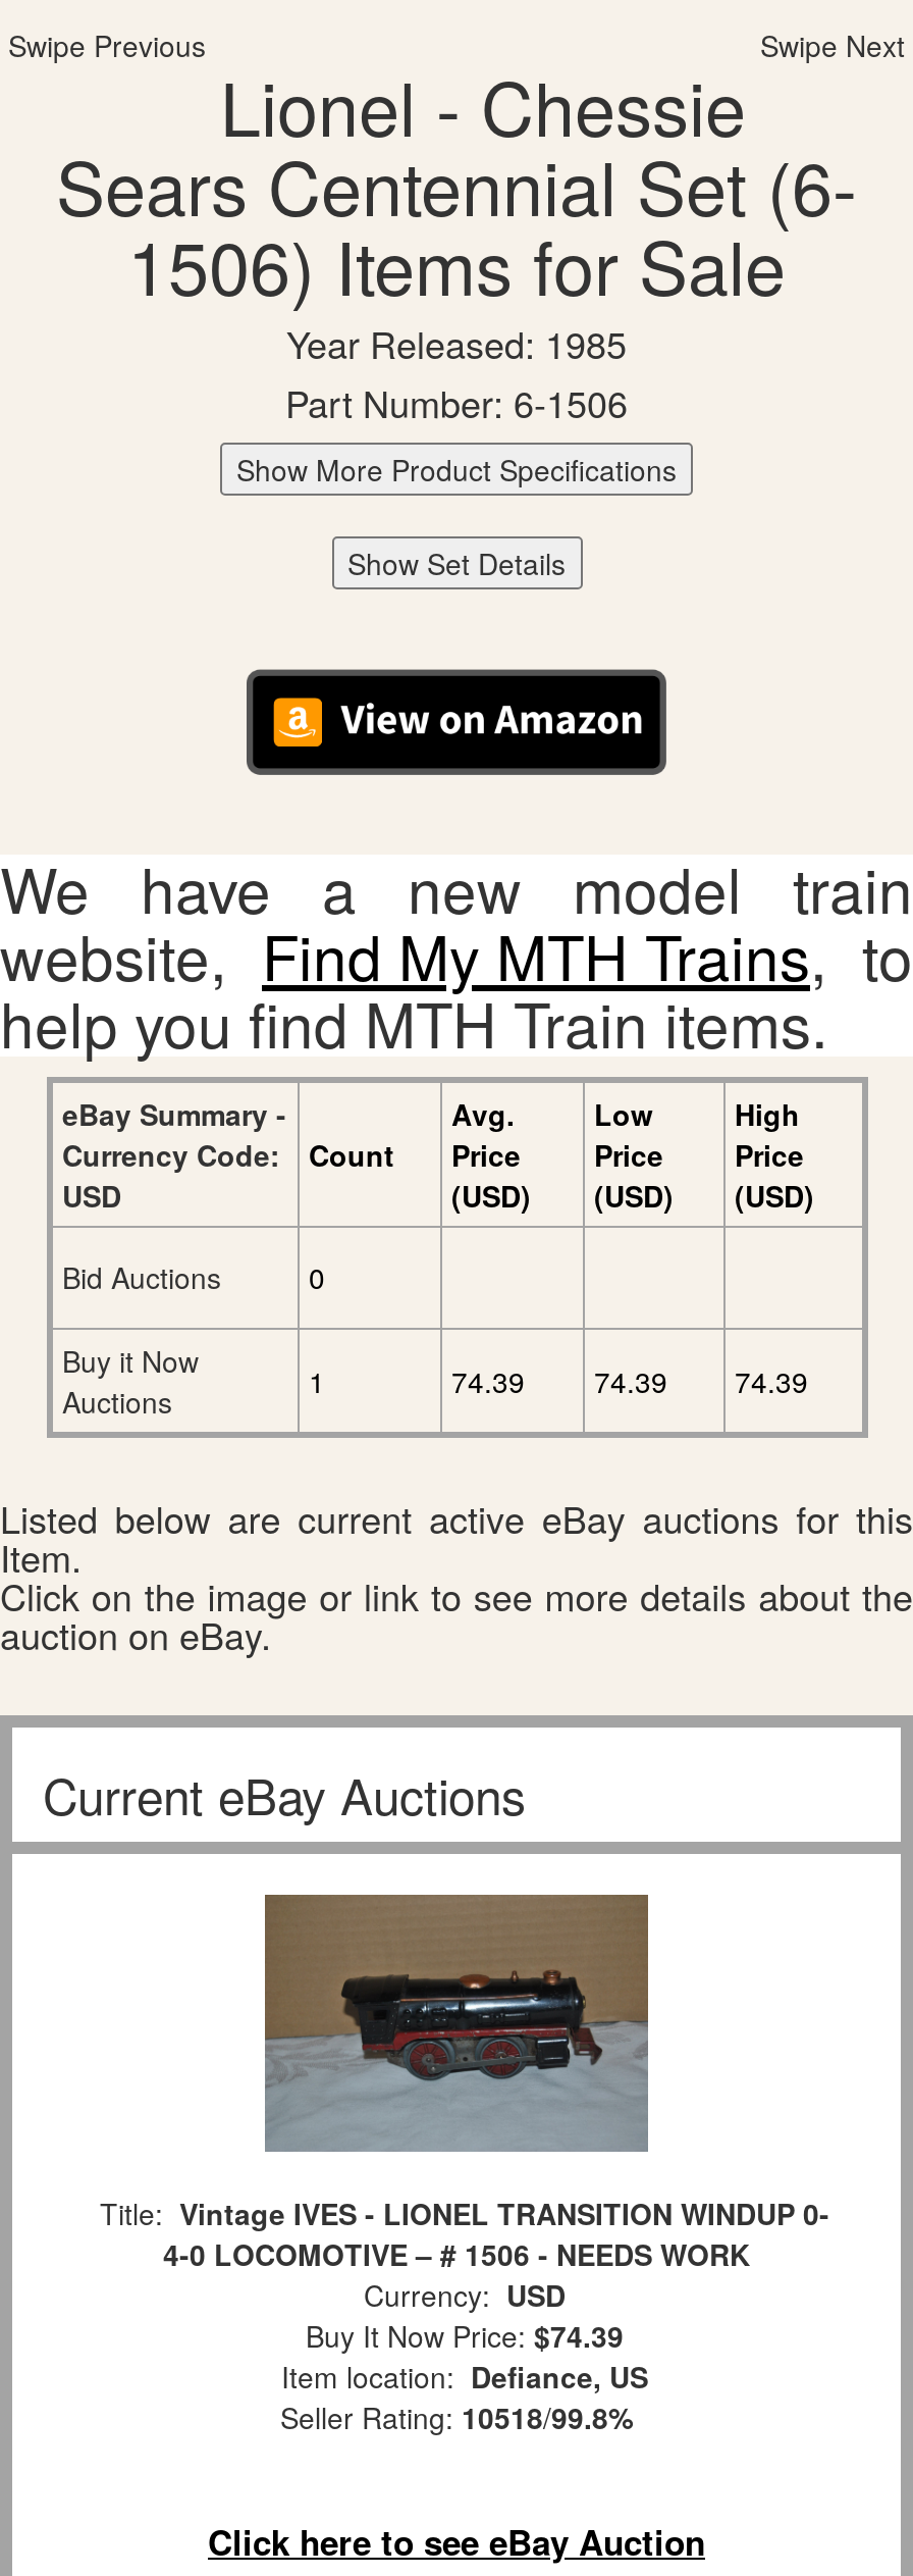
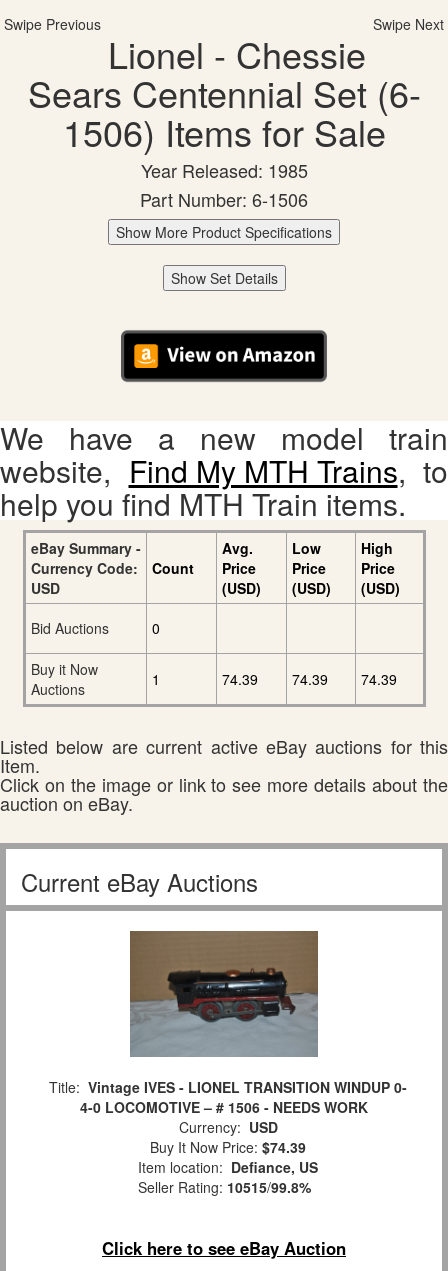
[280,2396,633,2436] Seller Rating: 10518/99.8% -> [137,1177,310,1197] Seller Rating: 10515/99.8%

